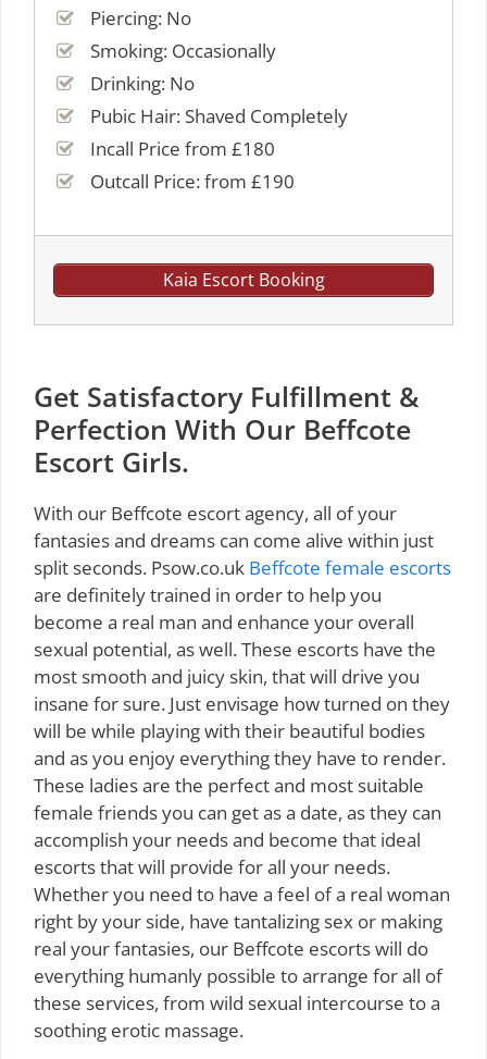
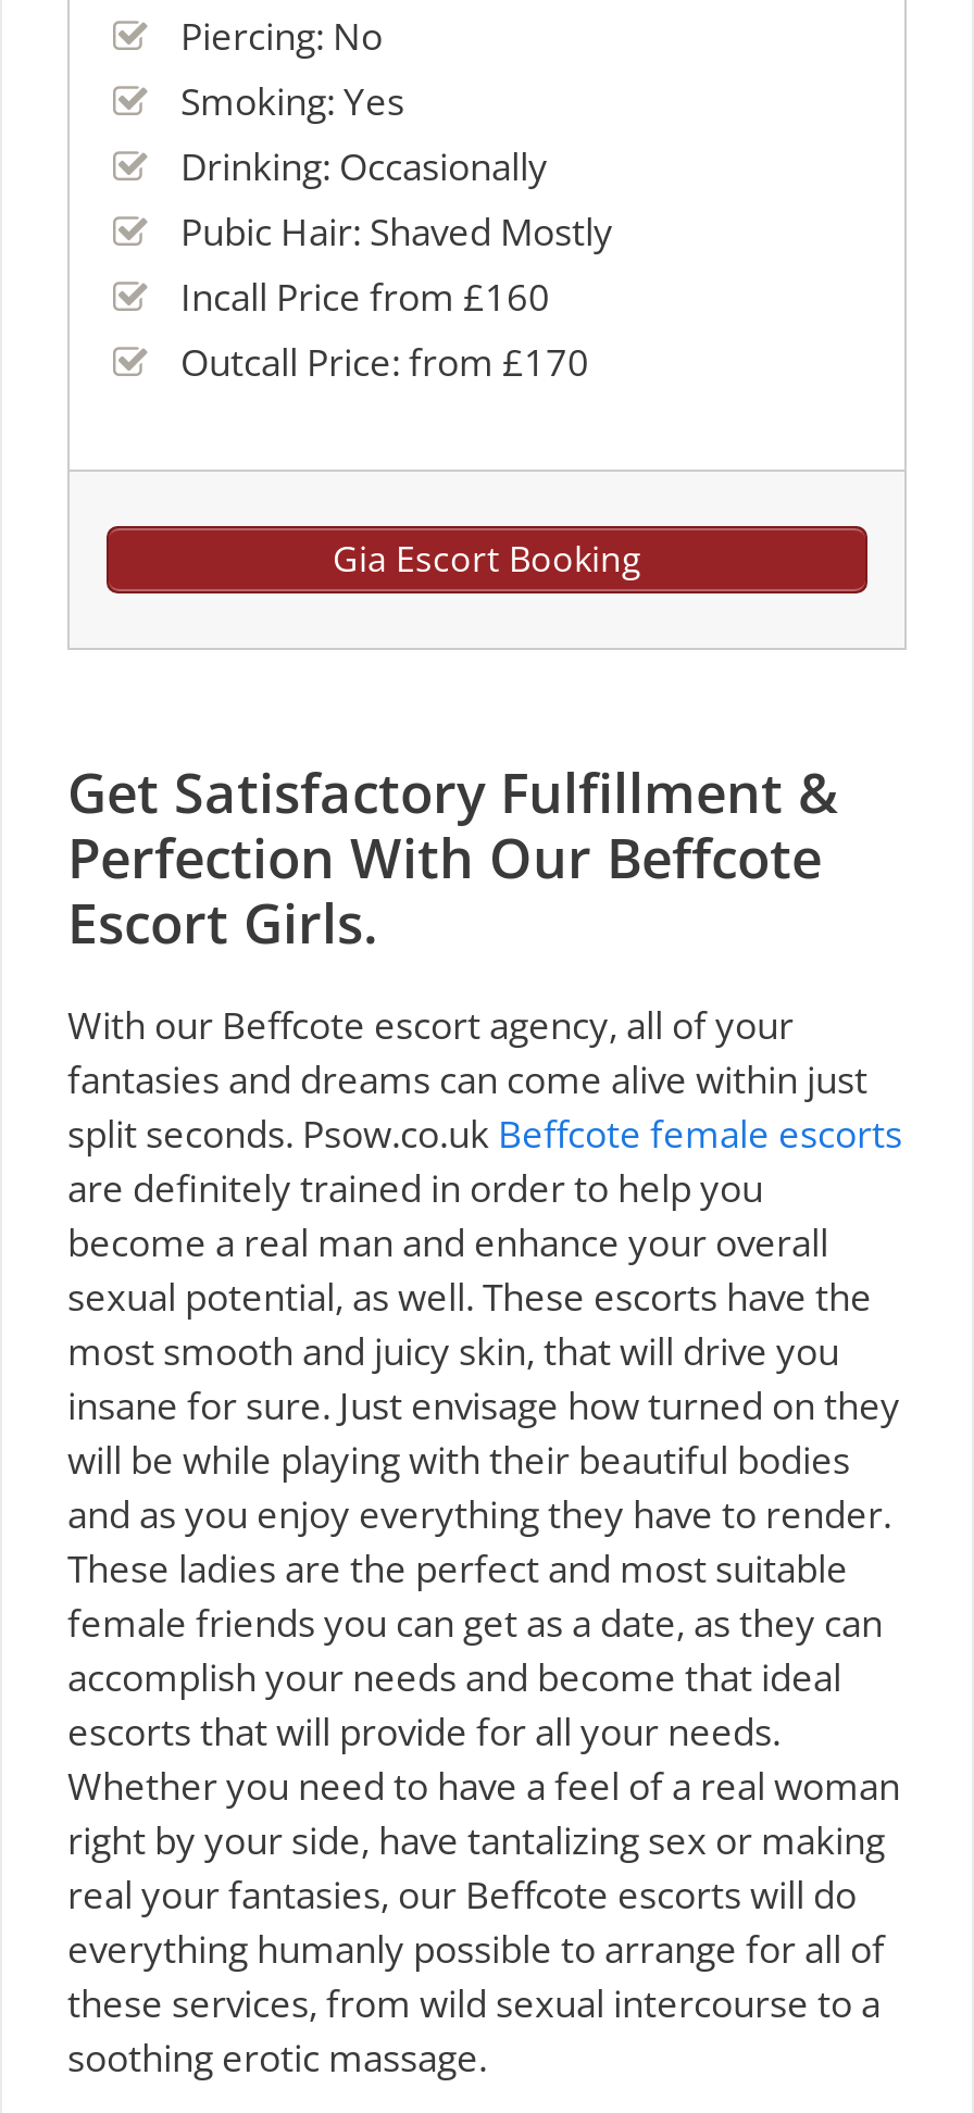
[90,38,276,63] Smoking: Occasionally -> [180,75,404,125] Smoking: Yes
[90,70,195,95] Drinking: No -> [180,140,548,190] Drinking: Occasionally
[90,103,348,128] Pubic Hair: Shaved Completely -> [180,205,613,255] Pubic Hair: Shaved Mostly
[90,136,275,161] Incall Price from £180 -> [180,271,550,321] Incall Price from £160
[90,168,295,193] Outcall Price: from £190 -> [180,336,589,386] Outcall Price: from £170
[163,267,324,291] Kaia Escort Booking -> [333,534,641,582] Gia Escort Booking

